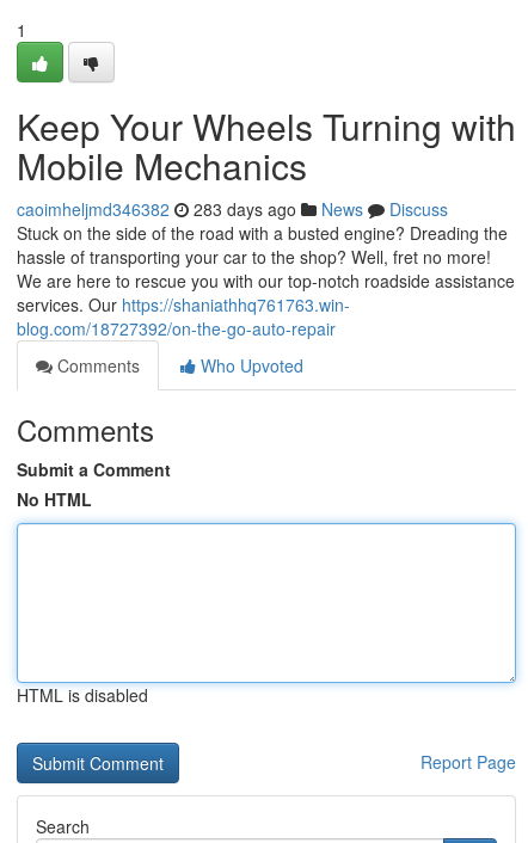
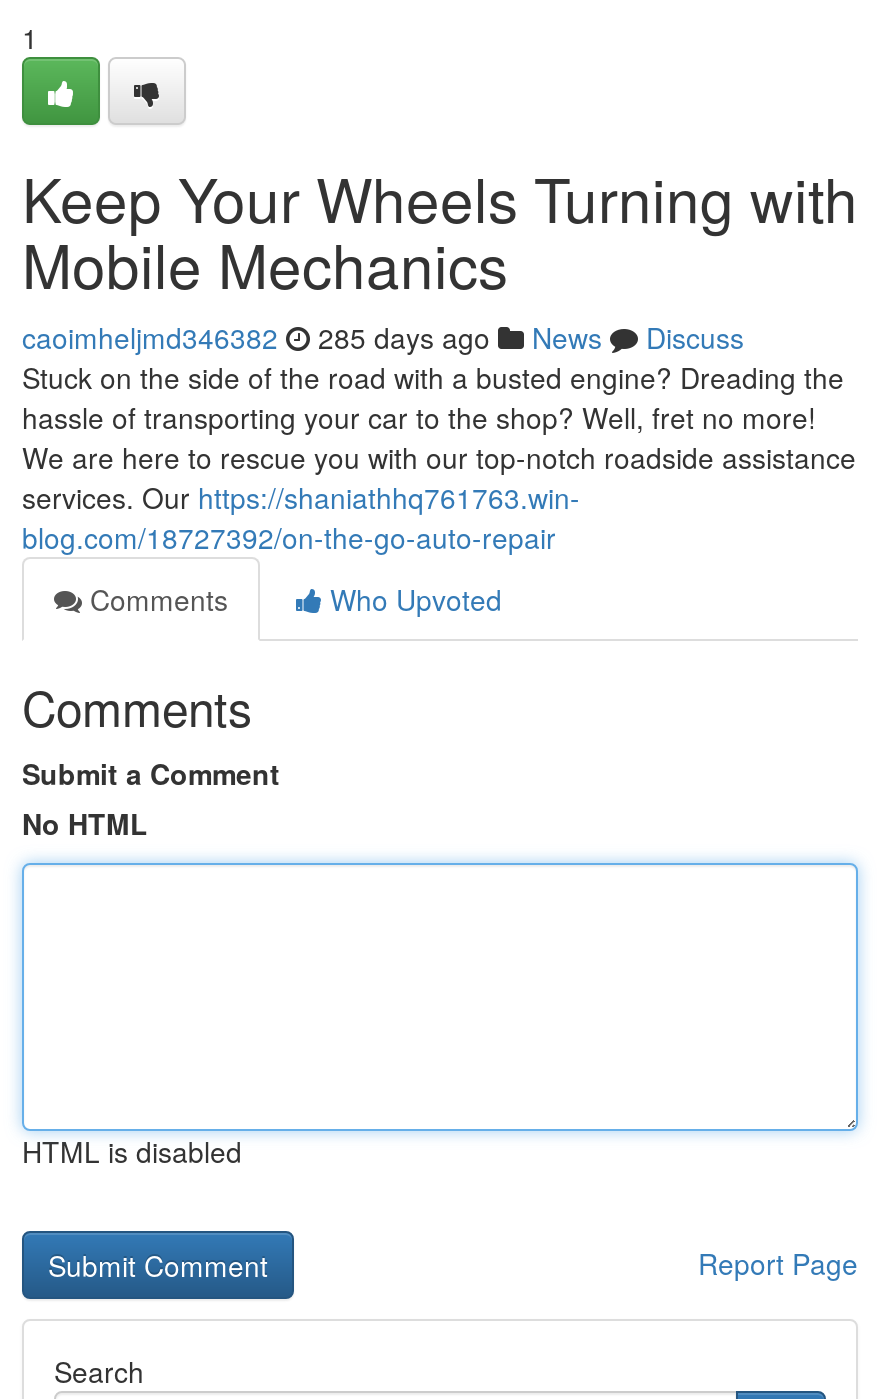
[17,197,448,221] caoimheljmd346382 283 days ago News Discuss -> [22,317,744,357] caoimheljmd346382 285 days ago News Discuss

